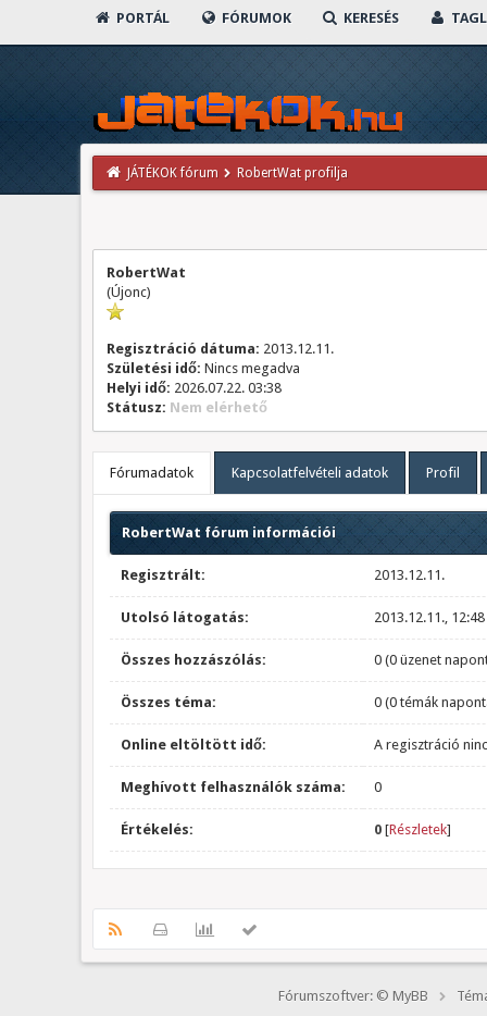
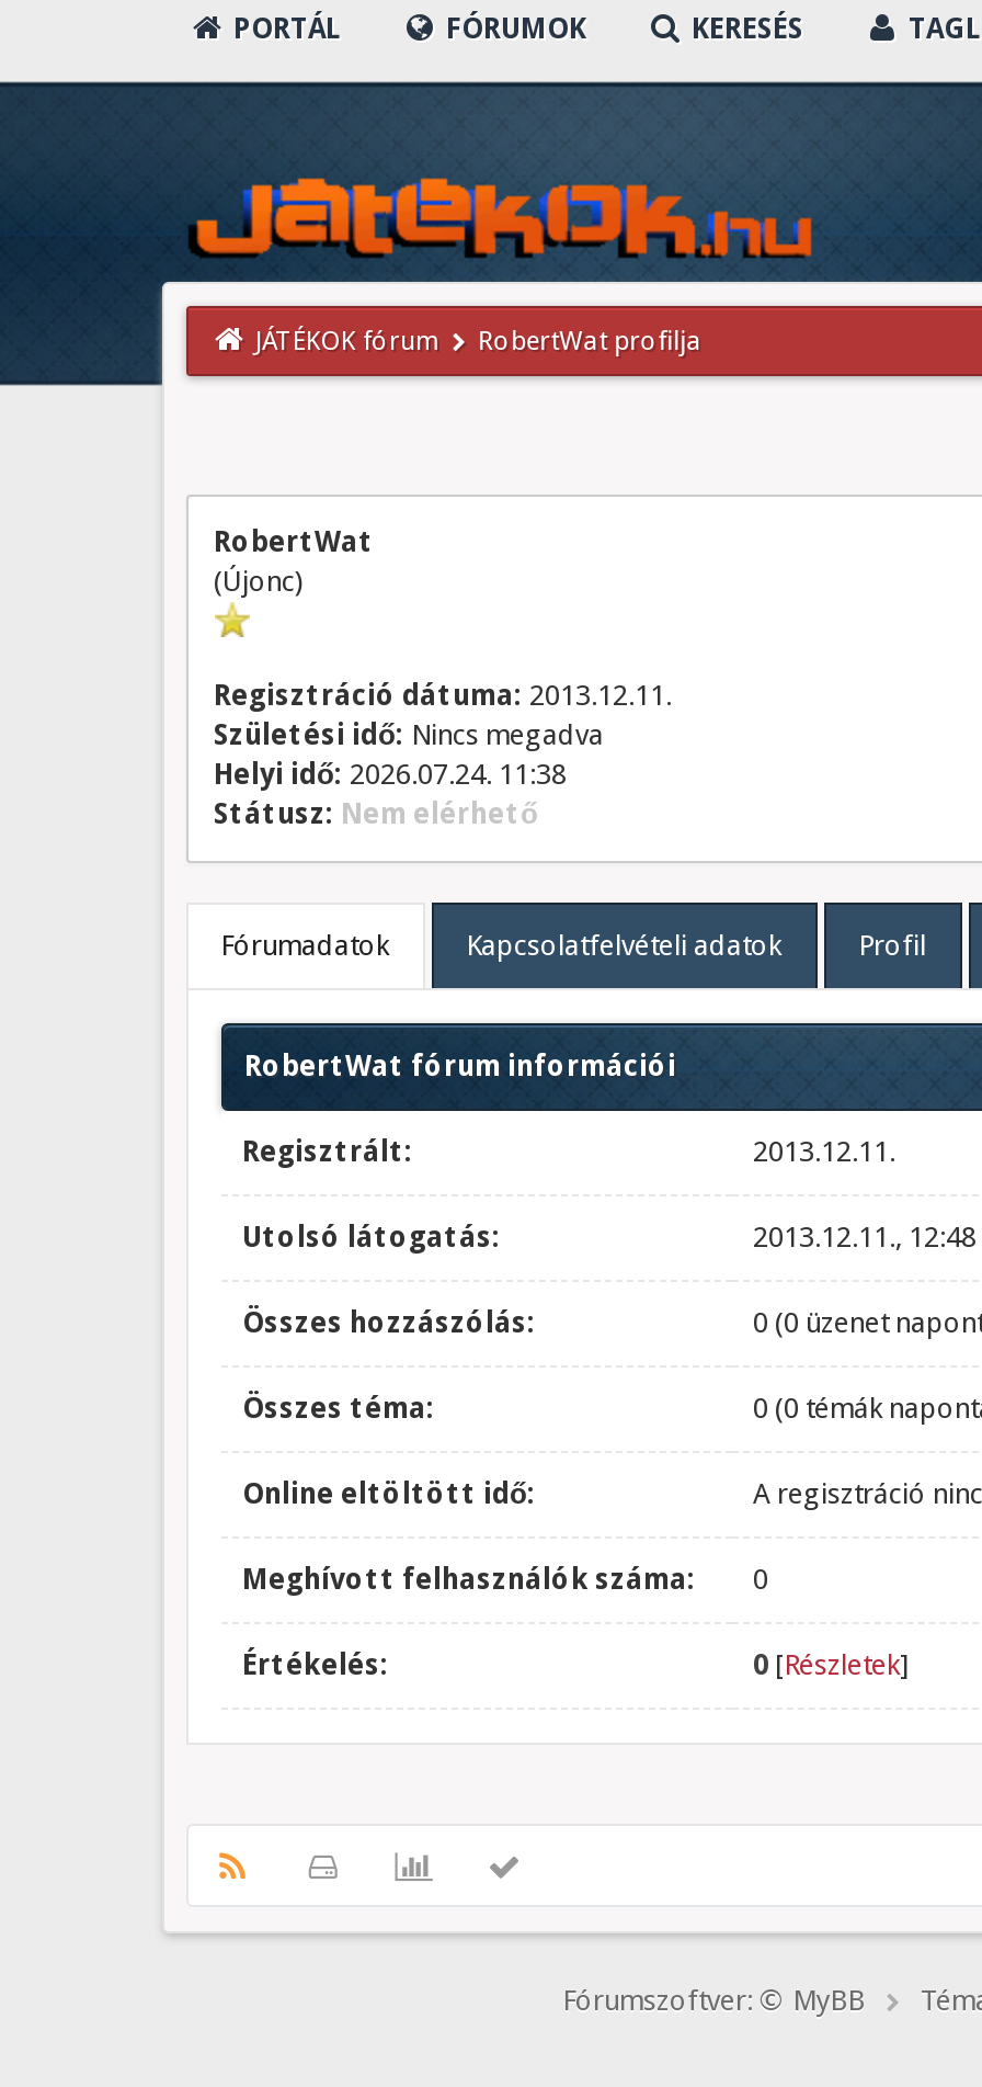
[106,380,281,396] Helyi idő: 2026.07.22. 03:38 -> [214,758,567,791] Helyi idő: 2026.07.24. 11:38

